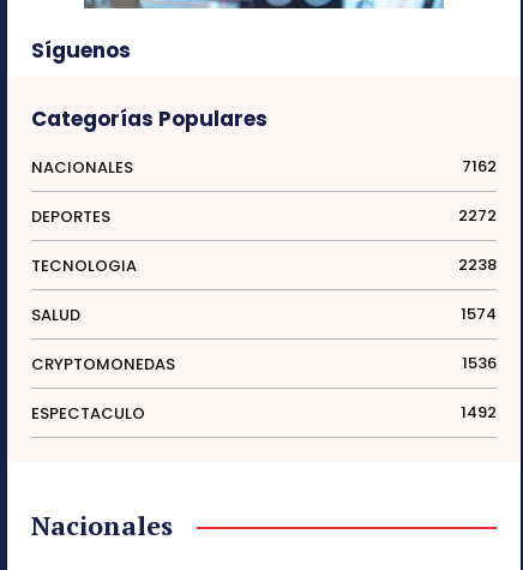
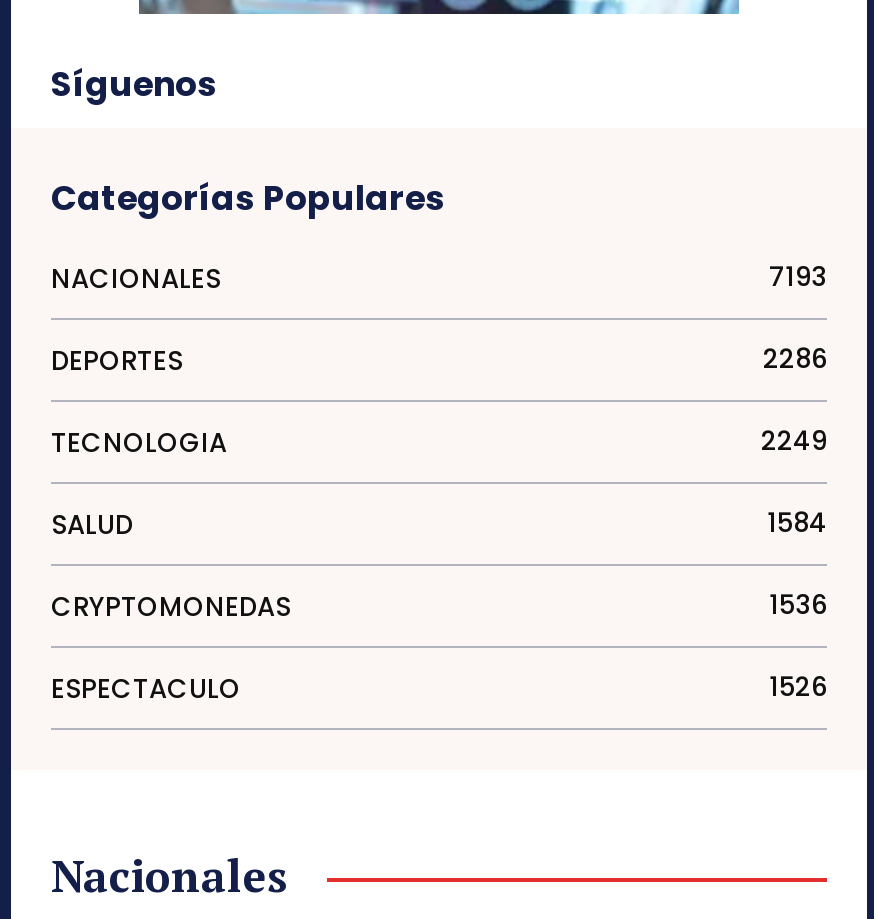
[462,155,497,177] 7162 -> [769,258,827,296] 7193
[458,204,497,227] 2272 -> [763,340,827,378] 2286
[458,253,497,276] 2238 -> [761,422,827,460] 2249
[461,302,497,325] 1574 -> [767,504,827,542] 1584
[461,401,497,423] 1492 -> [769,668,827,706] 1526

